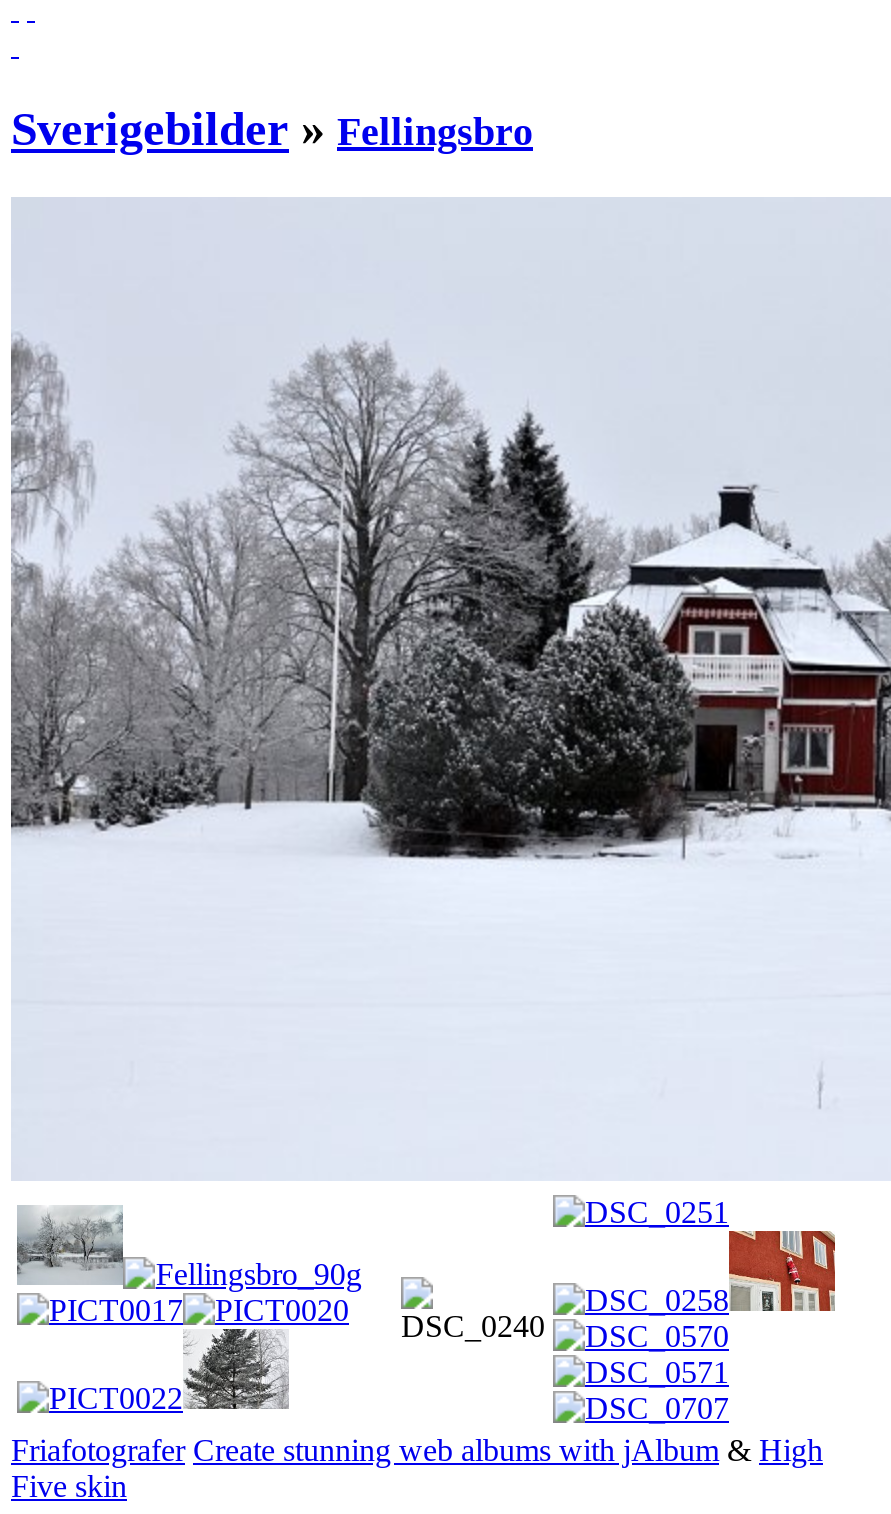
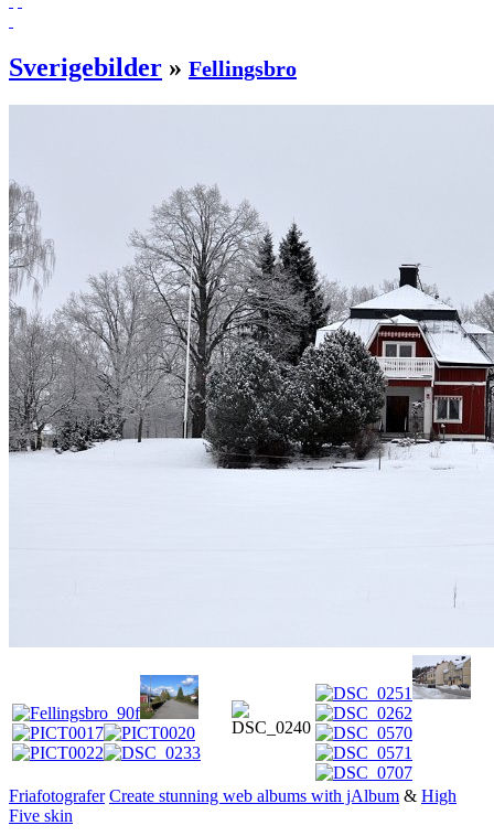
[15,1205,363,1415] [image] -> [11,662,202,775] [image]
[399,1195,849,1425] [image] -> [224,655,472,782] [image]

